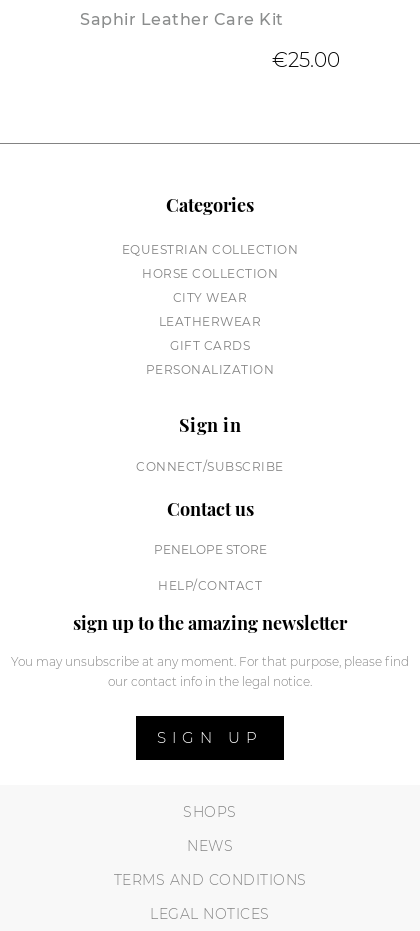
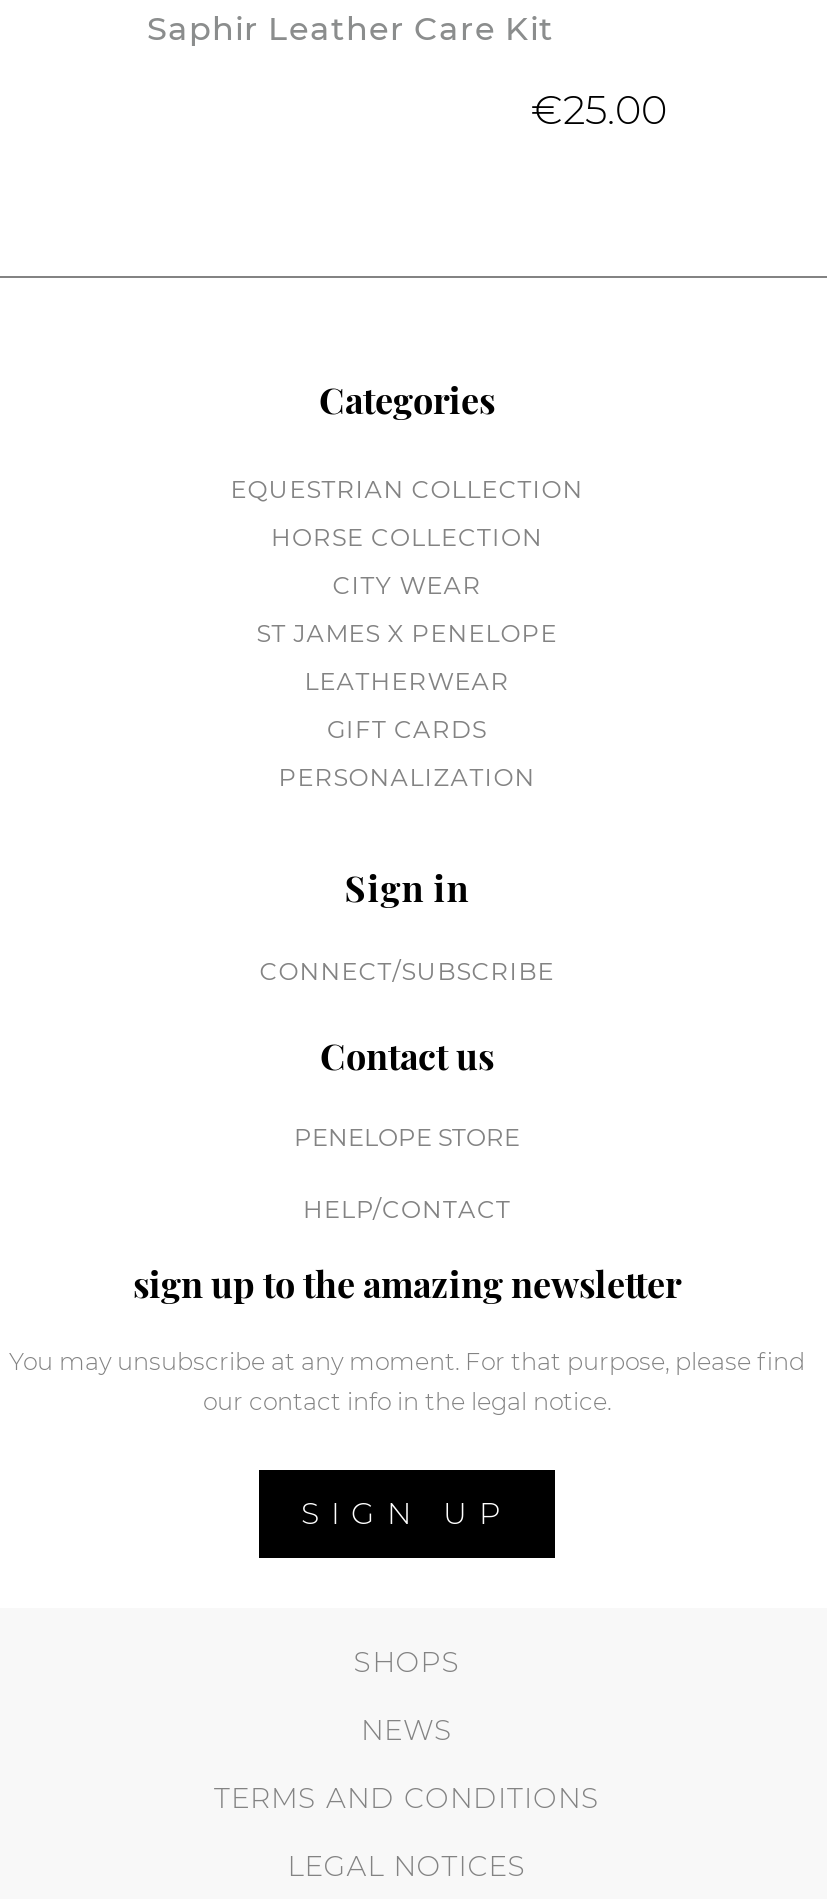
none -> [257,618,557,648] ST JAMES X PENELOPE

